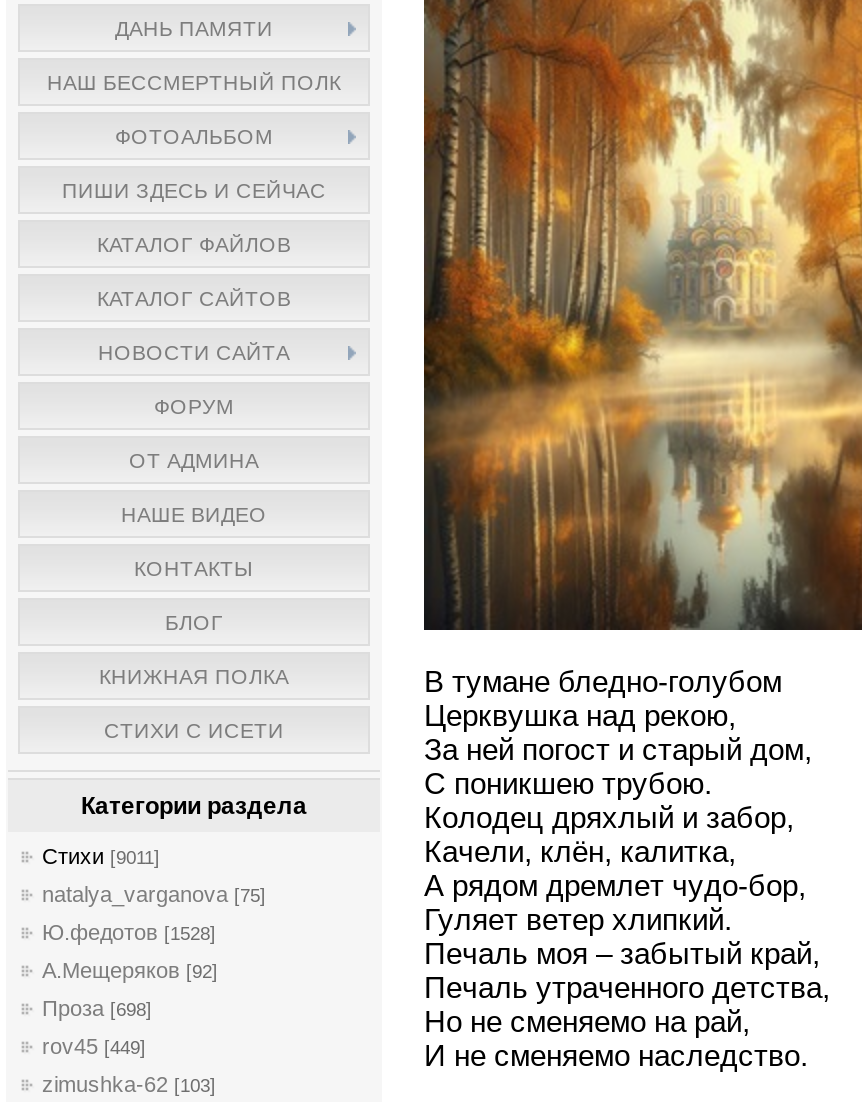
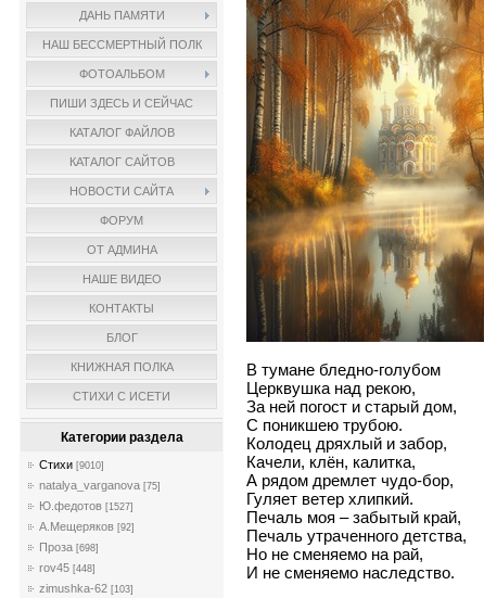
[42,844,160,868] Стихи [9011] -> [39,458,104,471] Стихи [9010]
[42,920,216,944] Ю.федотов [1528] -> [39,499,133,512] Ю.федотов [1527]
[42,1034,146,1058] rov45 [449] -> [39,561,95,574] rov45 [448]

